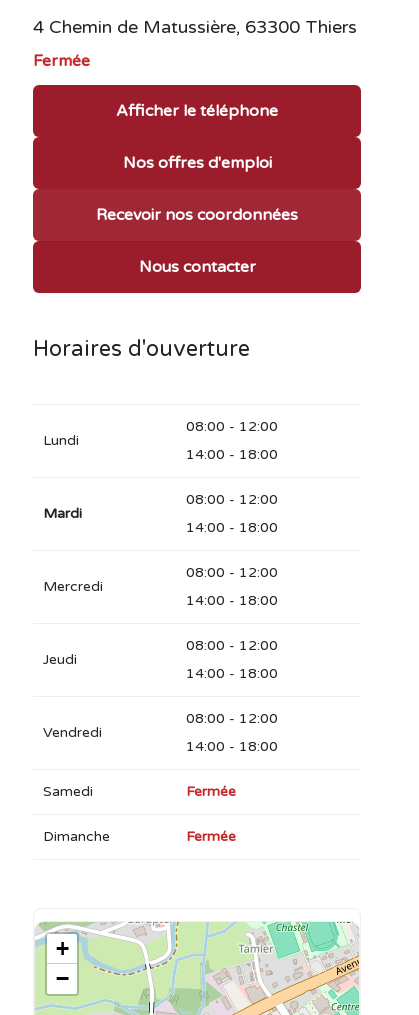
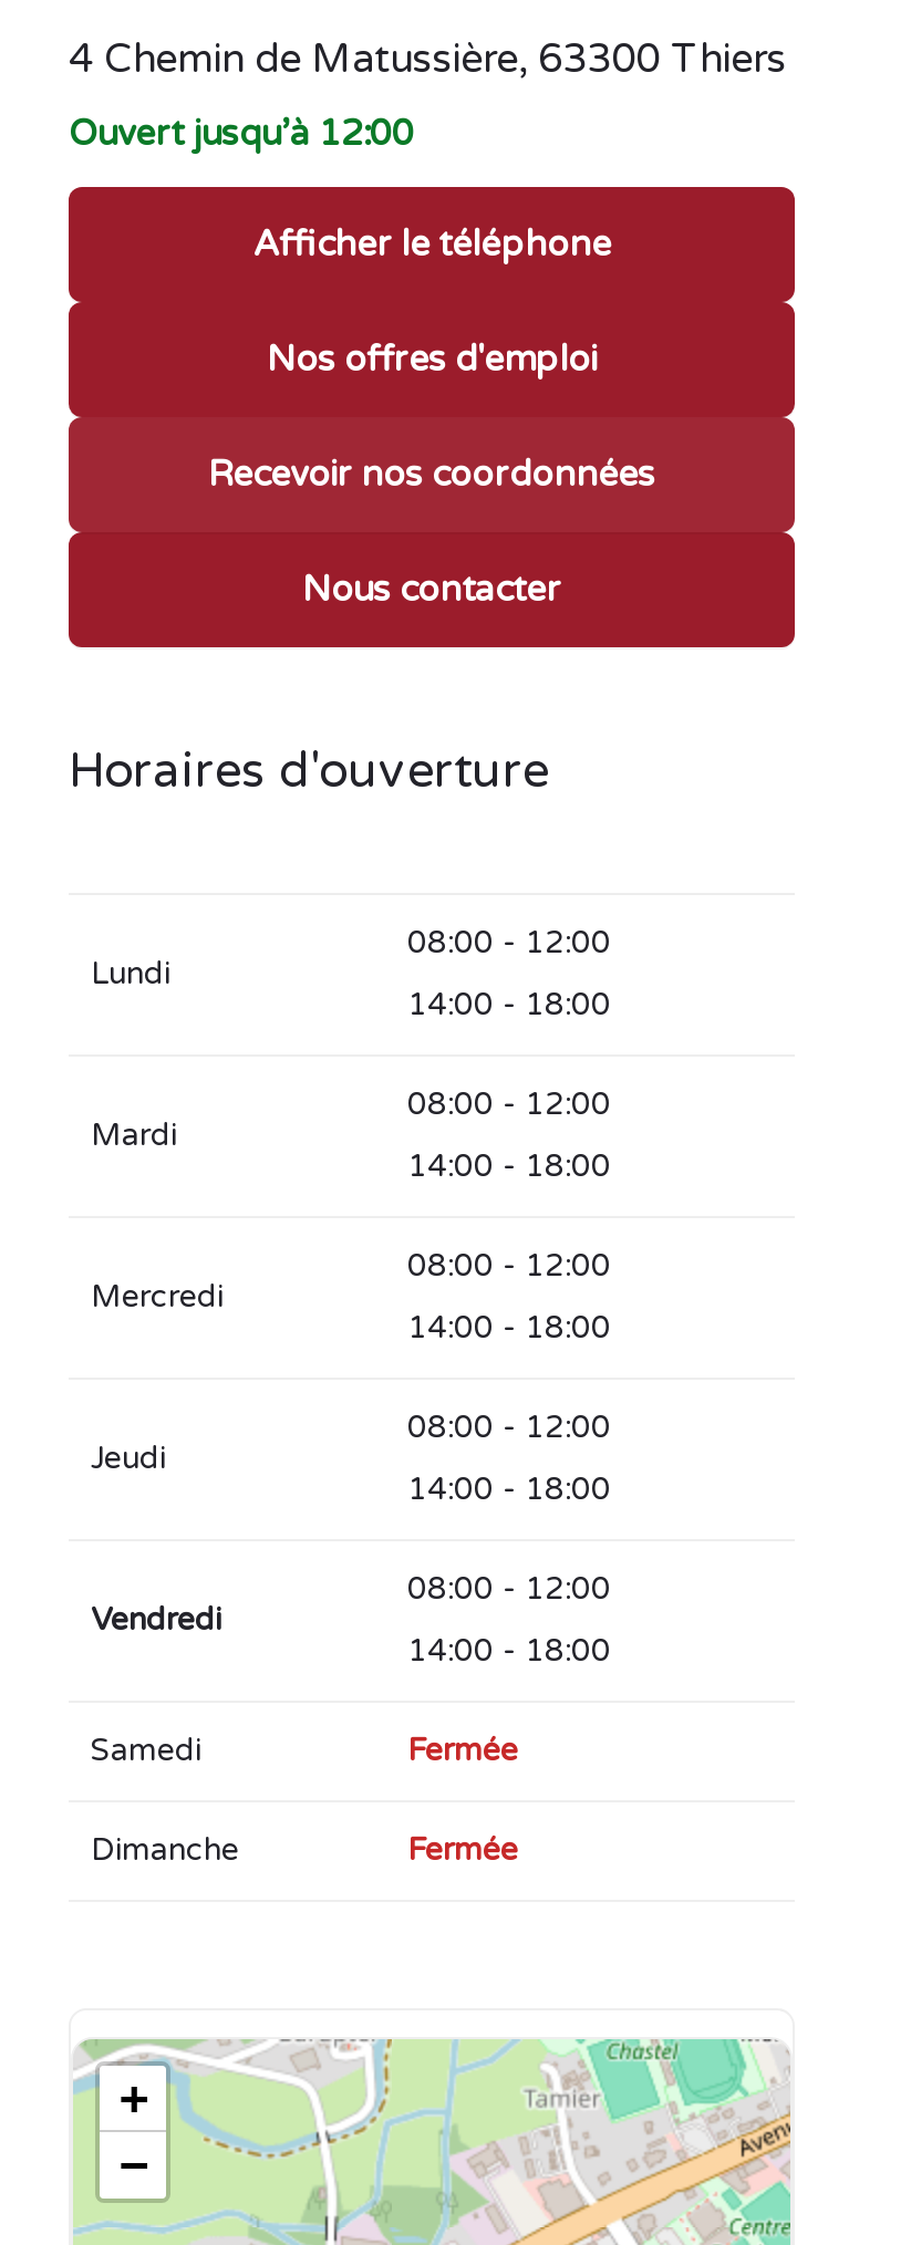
[33,50,90,70] Fermée -> [69,111,414,155] Ouvert jusqu’à 12:00

